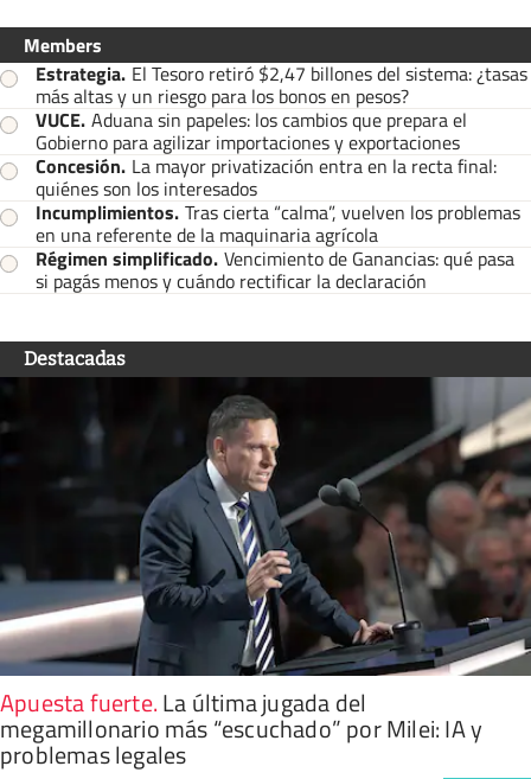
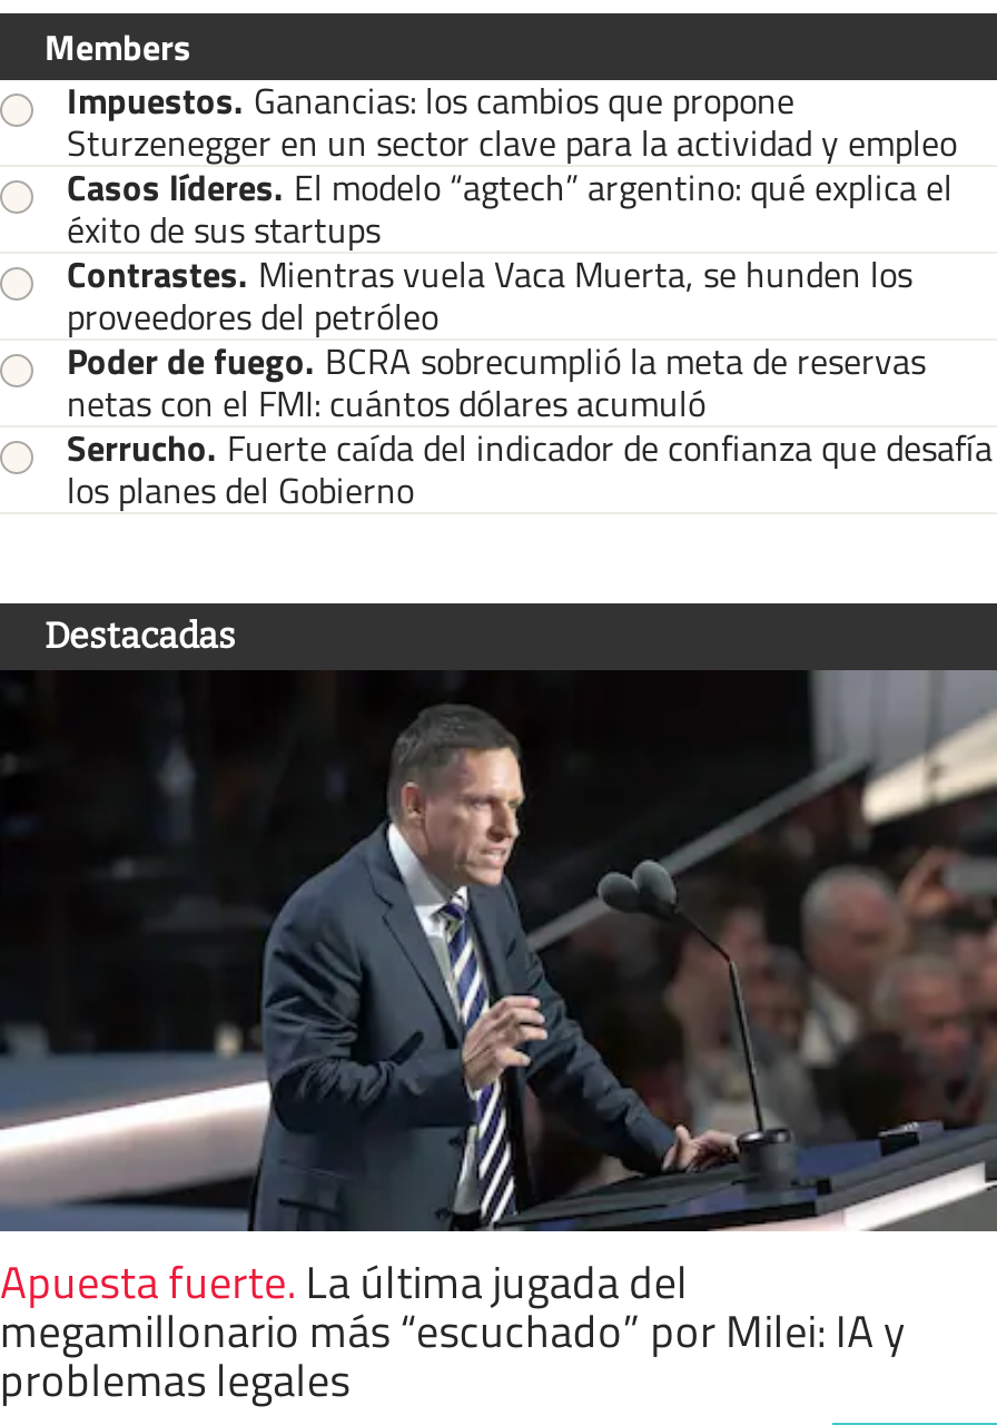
[36,59,527,295] Estrategia. El Tesoro retiró $2,47 billones del sistema: ¿tasas | más altas y un riesgo para los bonos en pesos? | VUCE. Aduana sin papeles: los cambios que prepara el | Gobierno para agilizar importaciones y exportaciones | Concesión. La mayor privatización entra en la recta final: | quiénes son los interesados | Incumplimientos. Tras cierta “calma”, vuelven los problemas | en una referente de la maquinaria agrícola | Régimen simplificado. Vencimiento de Ganancias: qué pasa | si pagás menos y cuándo rectificar la declaración -> [67,73,993,516] Impuestos. Ganancias: los cambios que propone | Sturzenegger en un sector clave para la actividad y empleo | Casos líderes. El modelo “agtech” argentino: qué explica el | éxito de sus startups | Contrastes. Mientras vuela Vaca Muerta, se hunden los | proveedores del petróleo | Poder de fuego. BCRA sobrecumplió la meta de reservas | netas con el FMI: cuántos dólares acumuló | Serrucho. Fuerte caída del indicador de confianza que desafía | los planes del Gobierno

